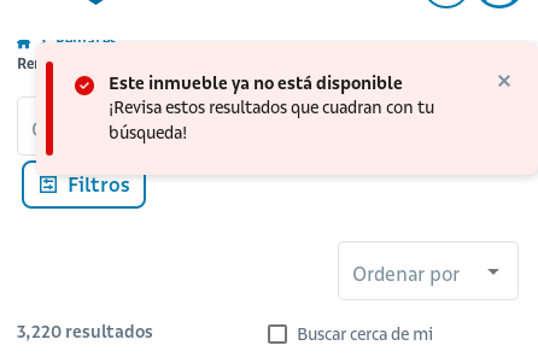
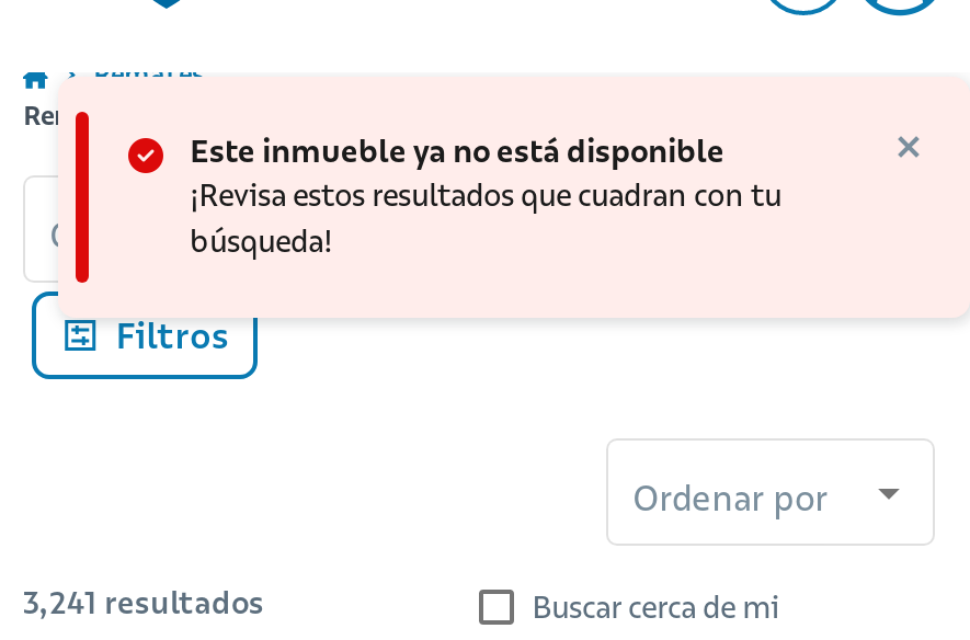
[17,321,153,343] 3,220 resultados -> [23,584,264,623] 3,241 resultados

